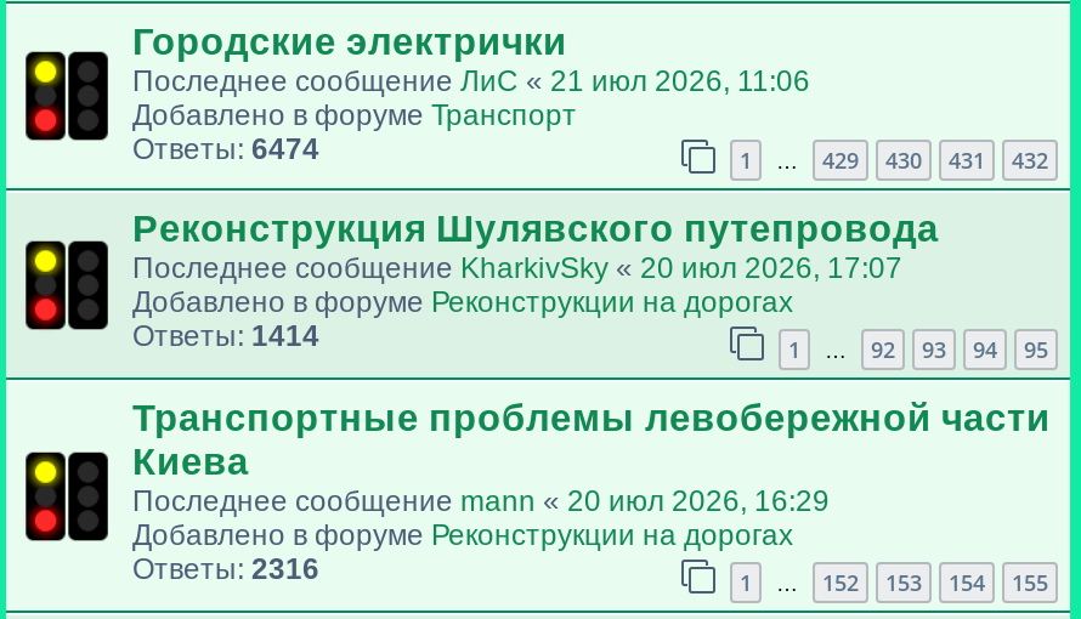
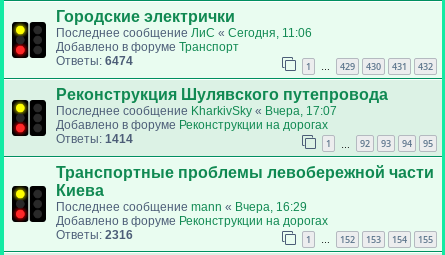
[132,63,810,97] Последнее сообщениеЛиС «21 июл 2026, 11:06 -> [56,26,312,40] Последнее сообщениеЛиС «Сегодня, 11:06
[132,252,902,286] Последнее сообщение KharkivSky «20 июл 2026, 17:07 -> [56,104,337,118] Последнее сообщение KharkivSky «Вчера, 17:07
[132,485,830,519] Последнее сообщение mann «20 июл 2026, 16:29 -> [56,200,307,214] Последнее сообщение mann «Вчера, 16:29

